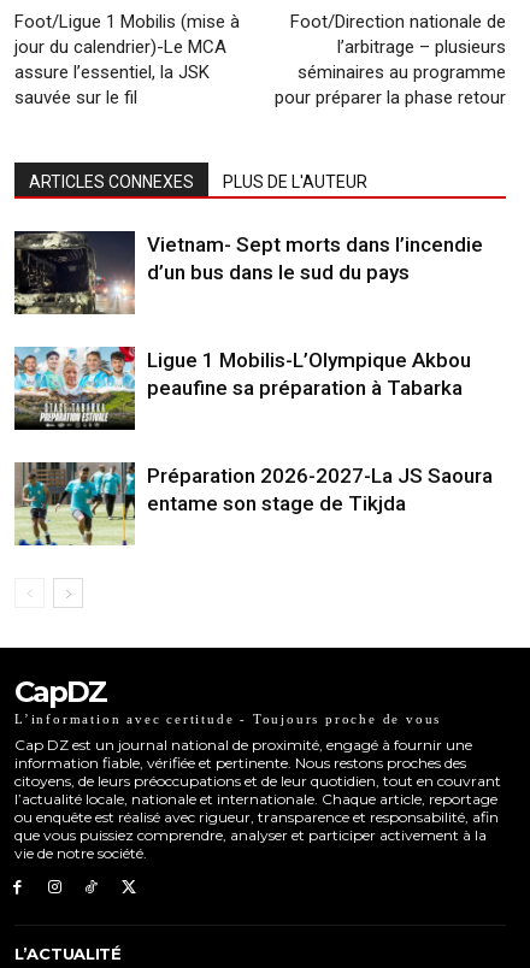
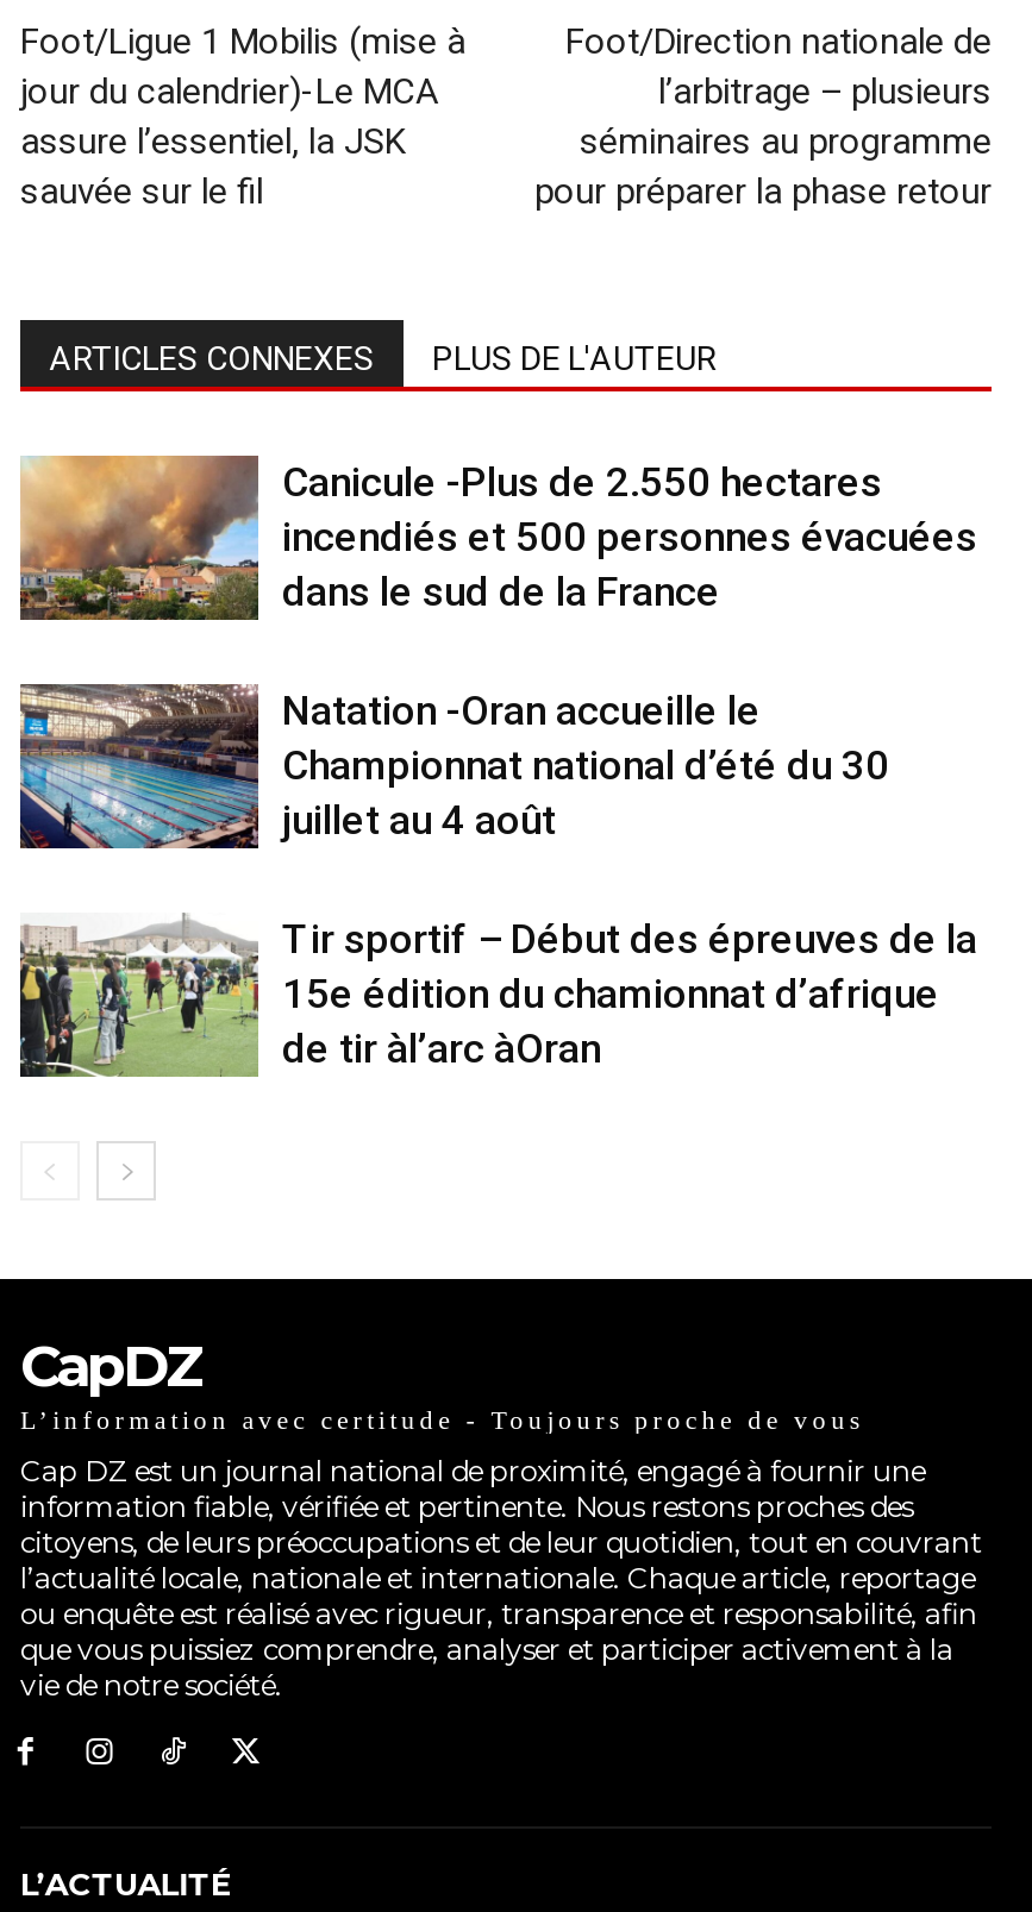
[13,230,483,314] [image] | Vietnam- Sept morts dans l’incendie | d’un bus dans le sud du pays -> [20,453,977,620] [image] | Canicule -Plus de 2.550 hectares | incendiés et 500 personnes évacuées | dans le sud de la France
[13,346,471,431] [image] | Ligue 1 Mobilis-L’Olympique Akbou | peaufine sa préparation à Tabarka -> [18,682,889,851] [image] | Natation -Oran accueille le | Championnat national d’été du 30 | juillet au 4 août
[14,461,493,547] [image] | Préparation 2026-2027-La JS Saoura | entame son stage de Tikjda -> [18,913,977,1077] [image] | Tir sportif – Début des épreuves de la | 15e édition du chamionnat d’afrique | de tir àl’arc àOran

